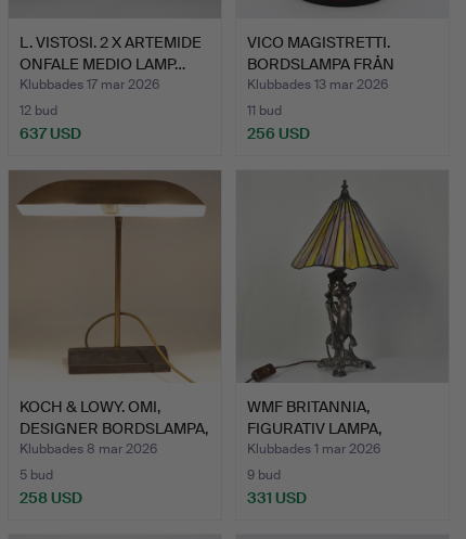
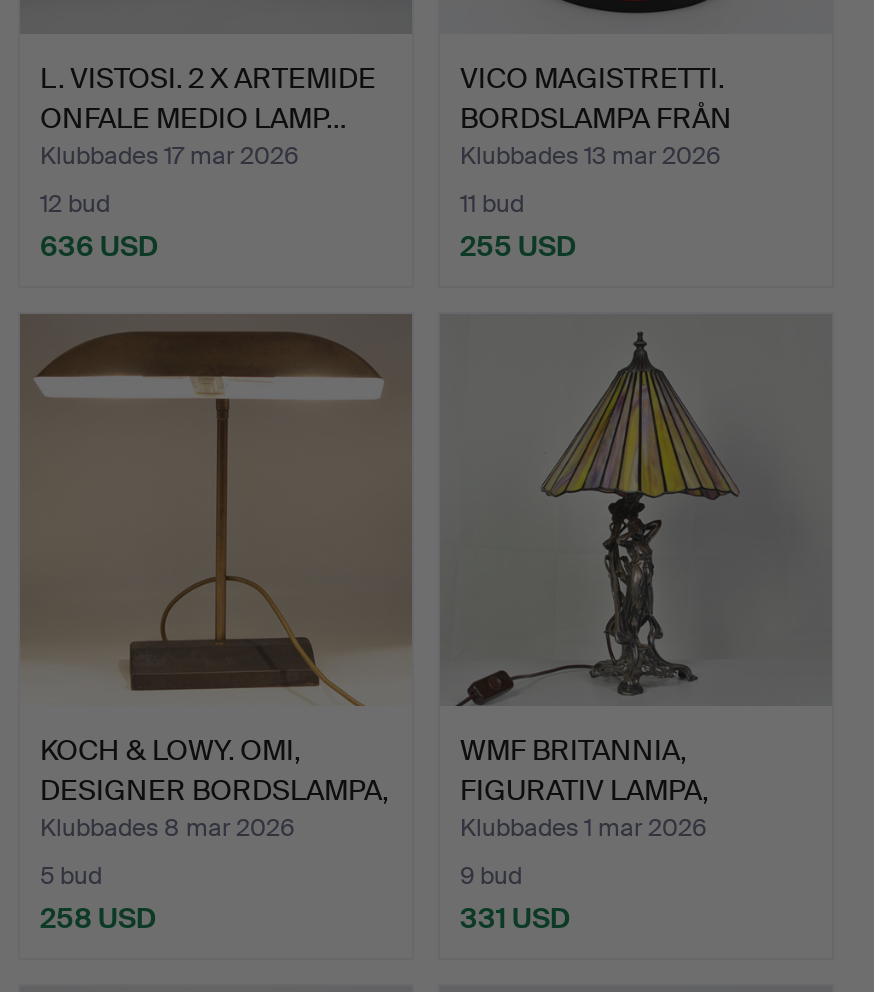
[20,123,81,143] 637 USD -> [40,228,158,264] 636 USD
[247,123,310,143] 256 USD -> [460,228,576,264] 255 USD

